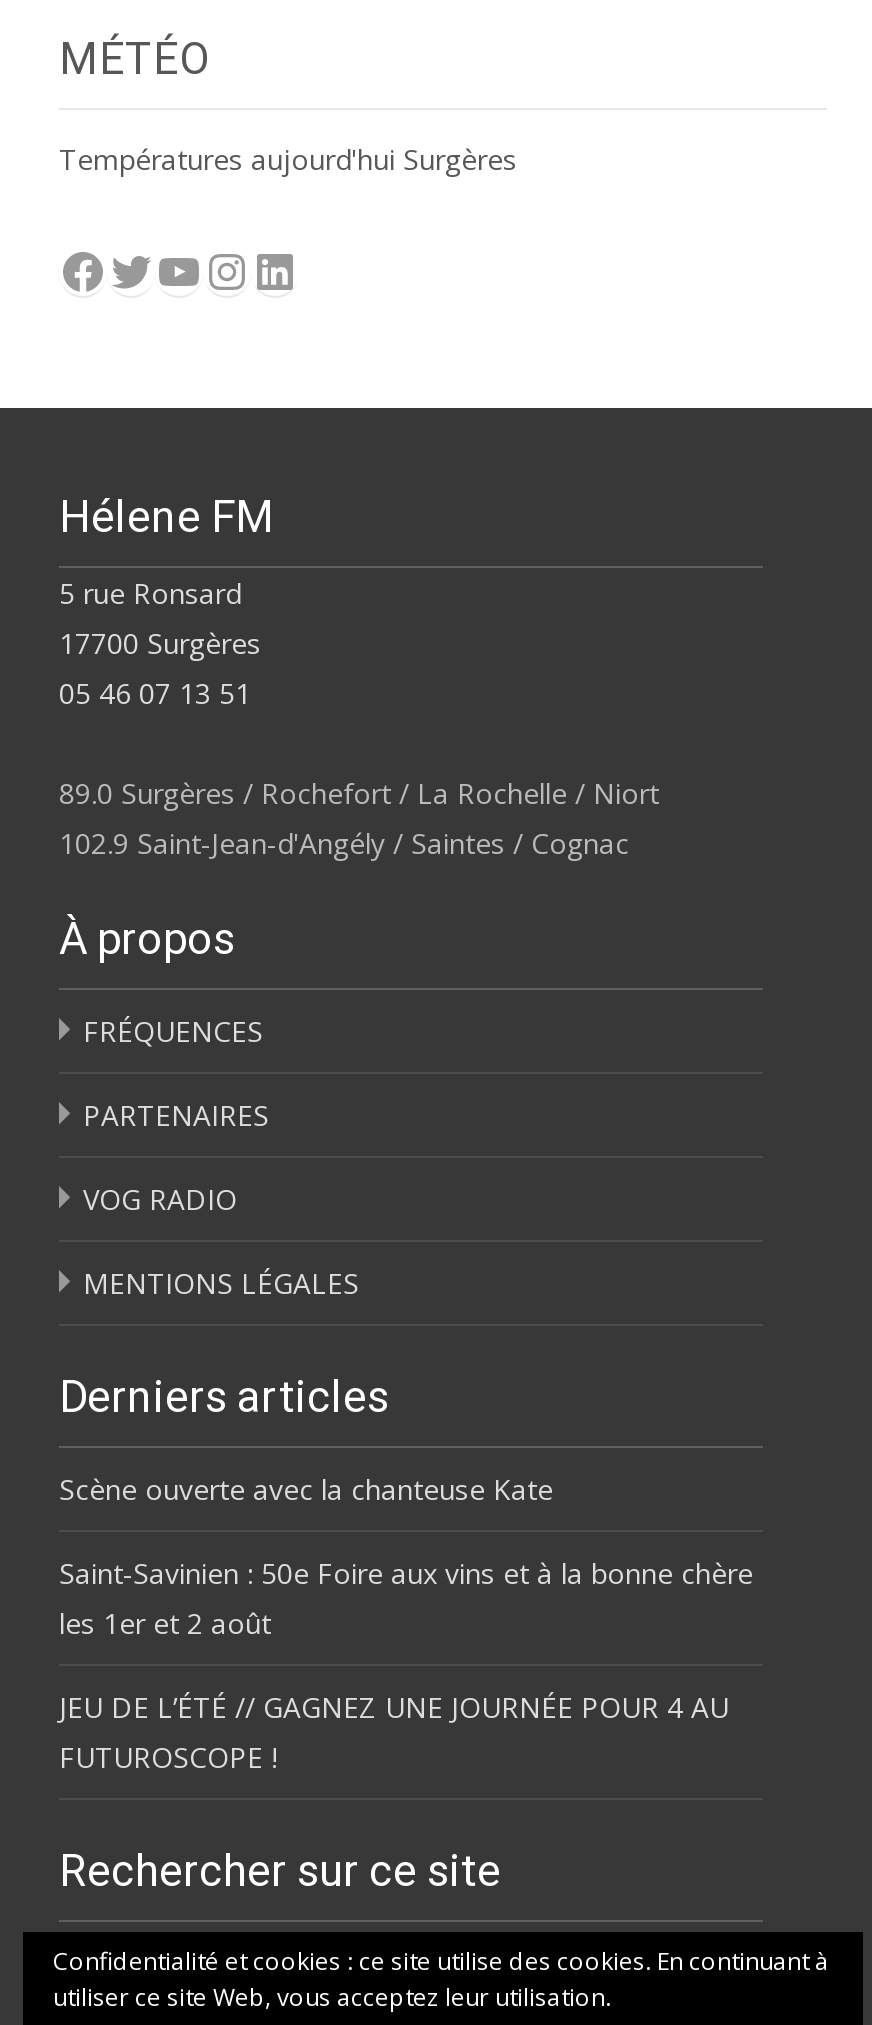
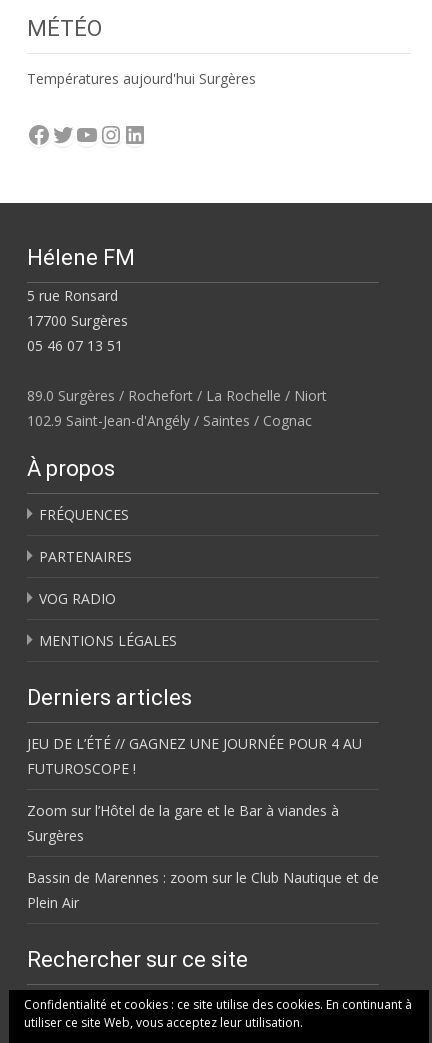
[59,1470,753,1642] Scène ouverte avec la chanteuse Kate | Saint-Savinien : 50e Foire aux vins et à la bonne chère | les 1er et 2 août -> none
moved [59,1688,729,1776] -> [27,734,362,778]: JEU DE L’ÉTÉ // GAGNEZ UNE JOURNÉE POUR 4 AU | FUTUROSCOPE !
none -> [27,801,379,912] Zoom sur l’Hôtel de la gare et le Bar à viandes à | Surgères | Bassin de Marennes : zoom sur le Club Nautique et de | Plein Air

